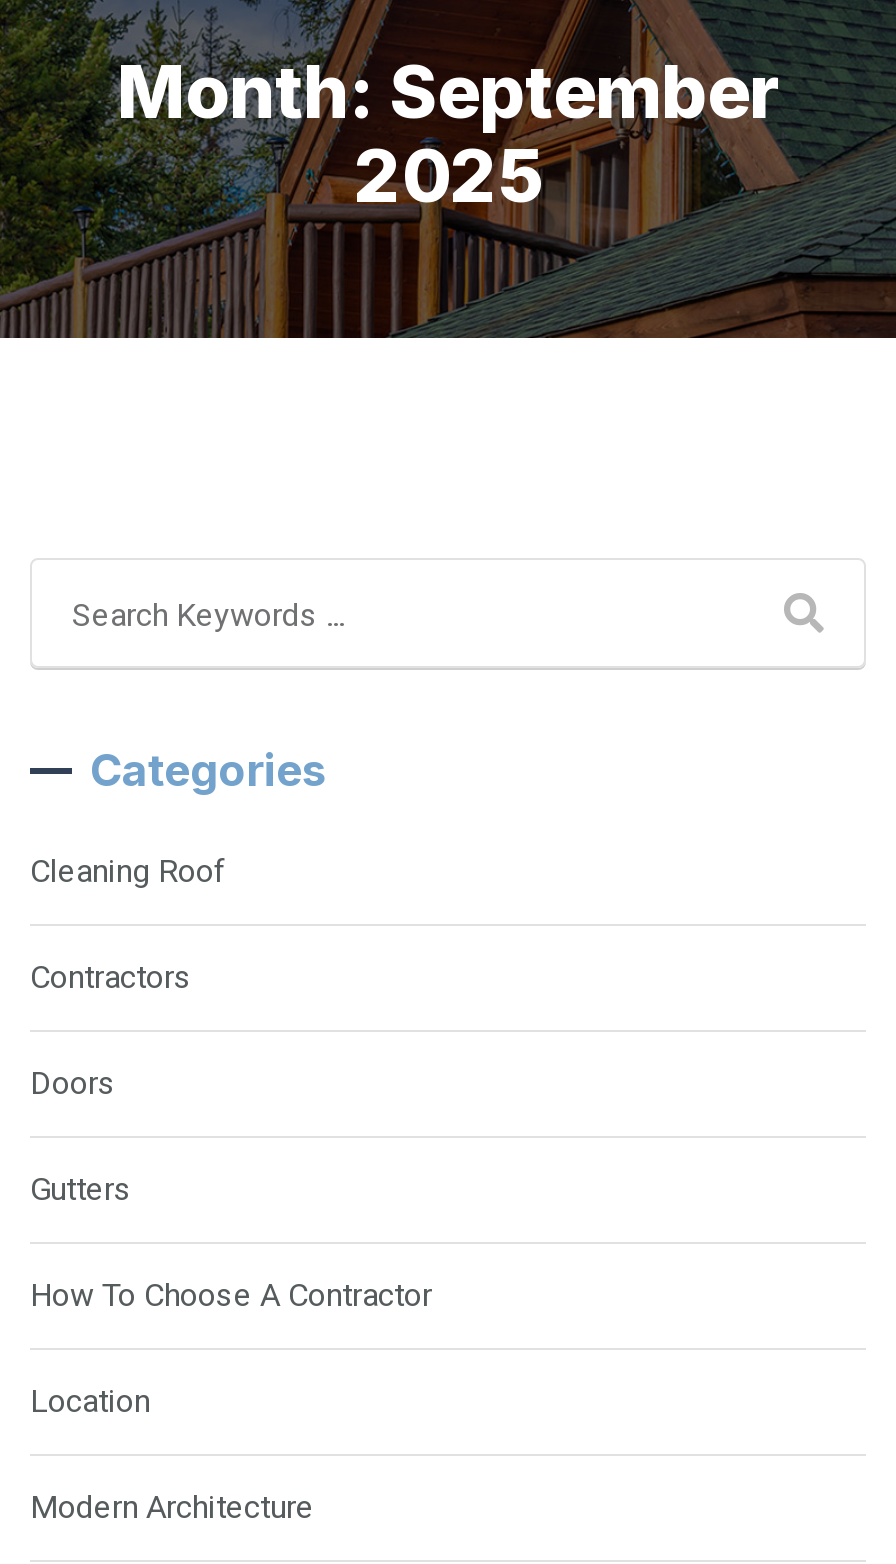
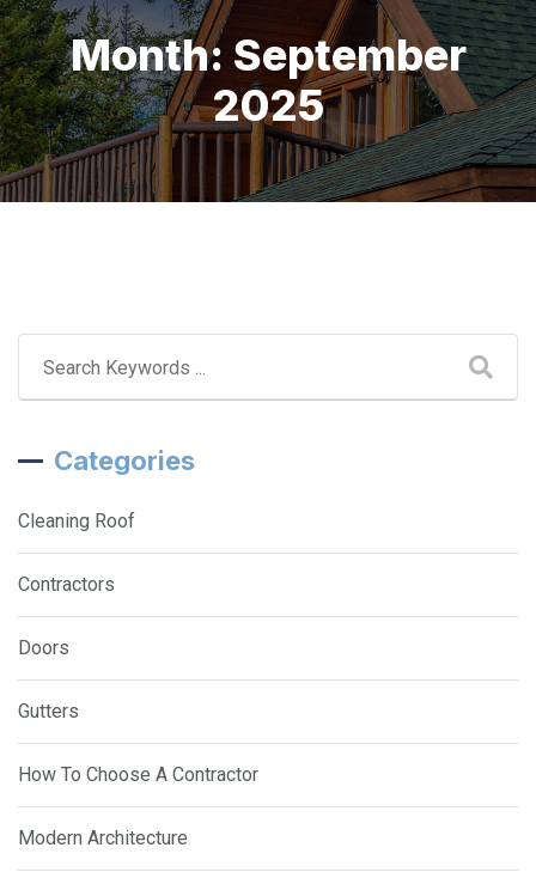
[30,1382,150,1420] Location -> none

